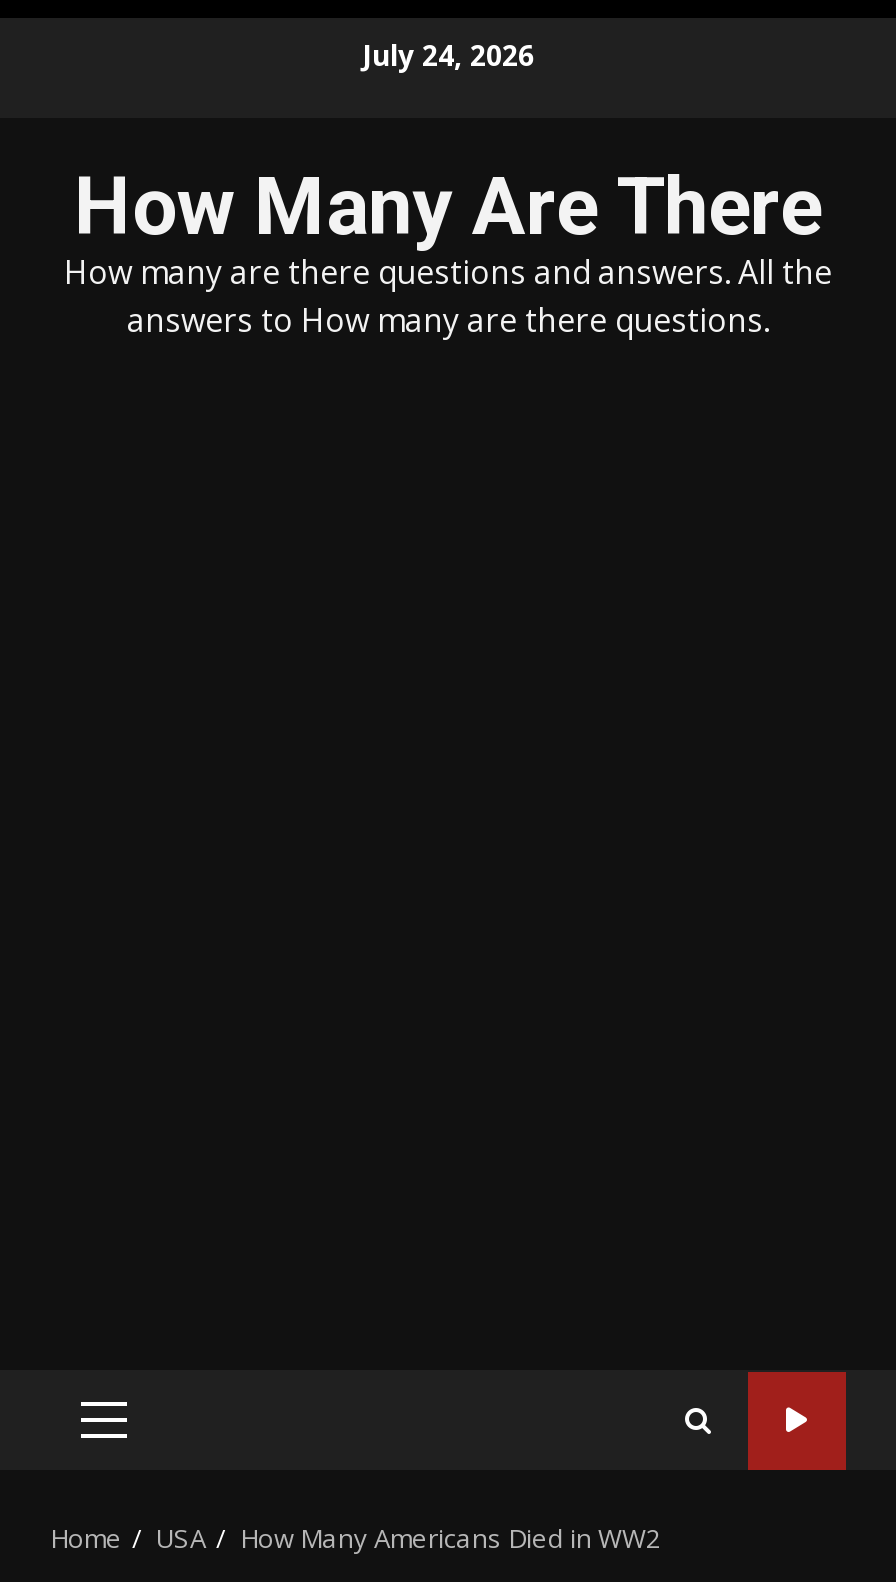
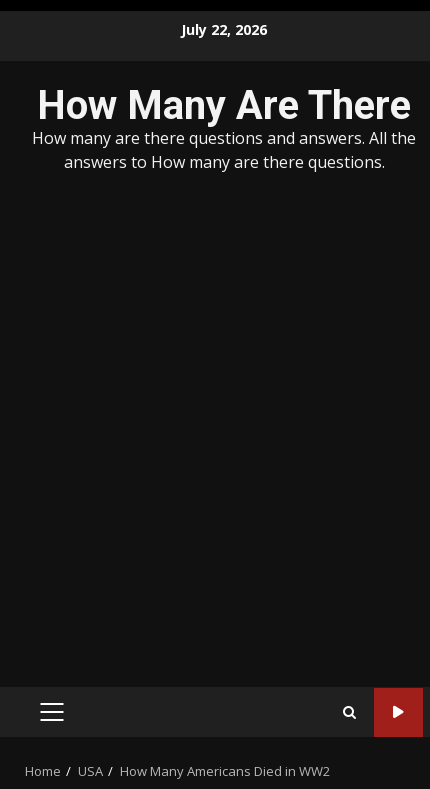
[362,35,534,73] July 24, 2026 -> [181,19,267,38] July 22, 2026

